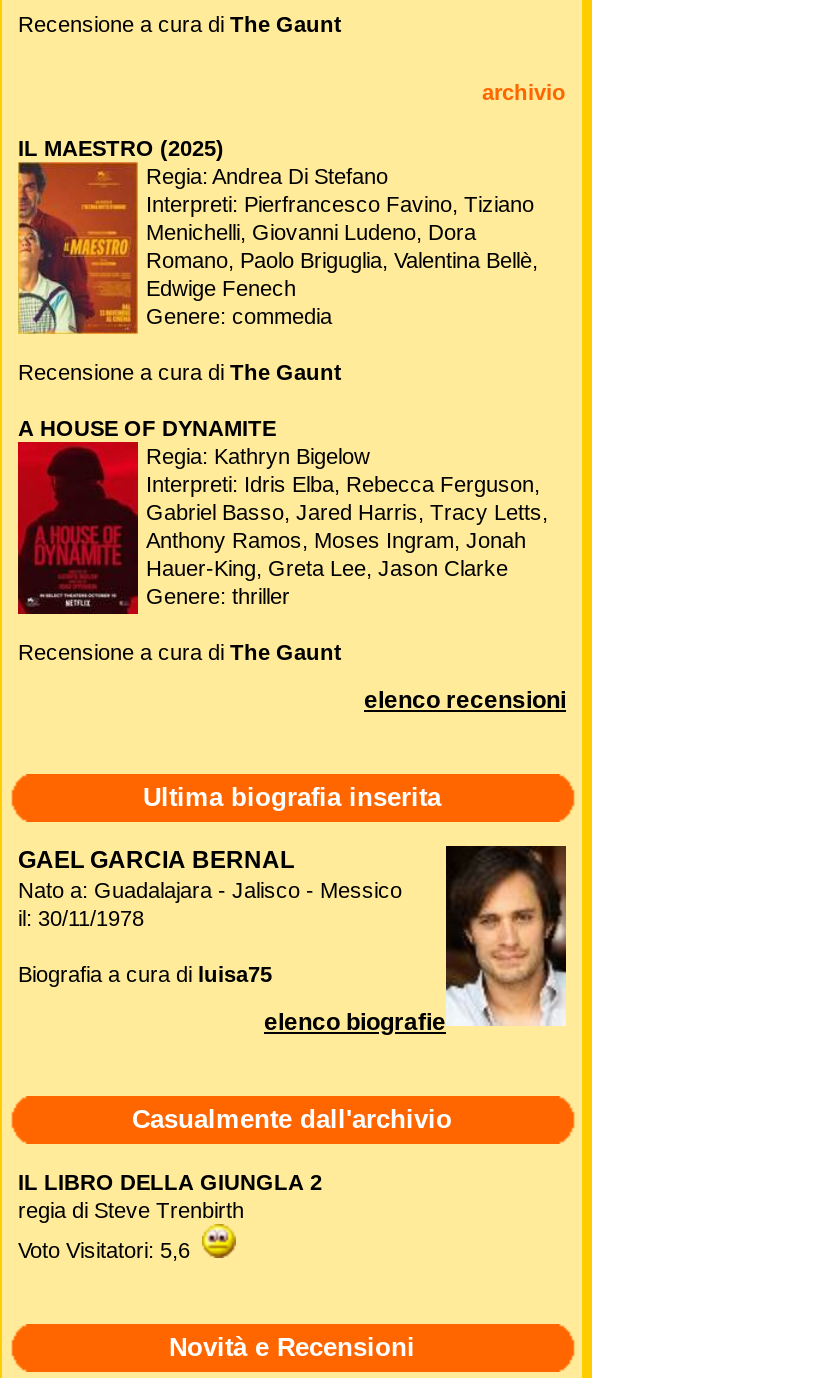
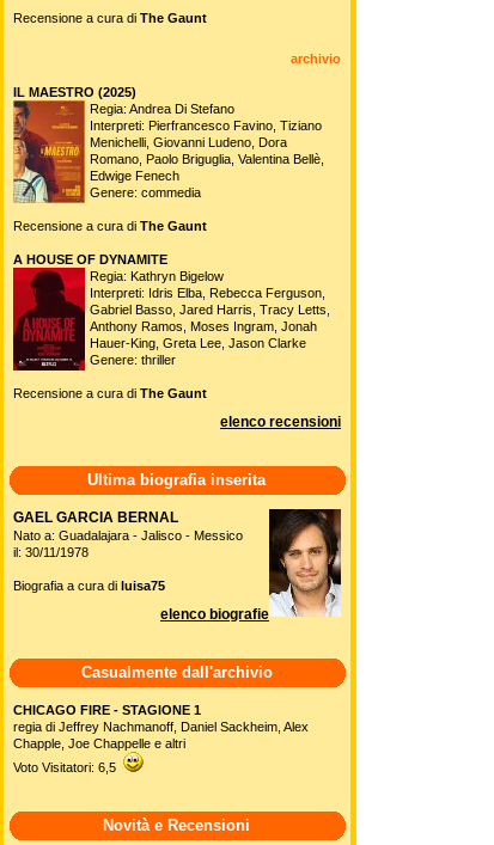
[18,1170,322,1222] IL LIBRO DELLA GIUNGLA 2 | regia di Steve Trenbirth -> [13,703,309,750] CHICAGO FIRE - STAGIONE 1 | regia di Jeffrey Nachmanoff, Daniel Sackheim, Alex | Chapple, Joe Chappelle e altri
[18,1238,202,1262] Voto Visitatori: 5,6 -> [13,760,123,774] Voto Visitatori: 6,5

